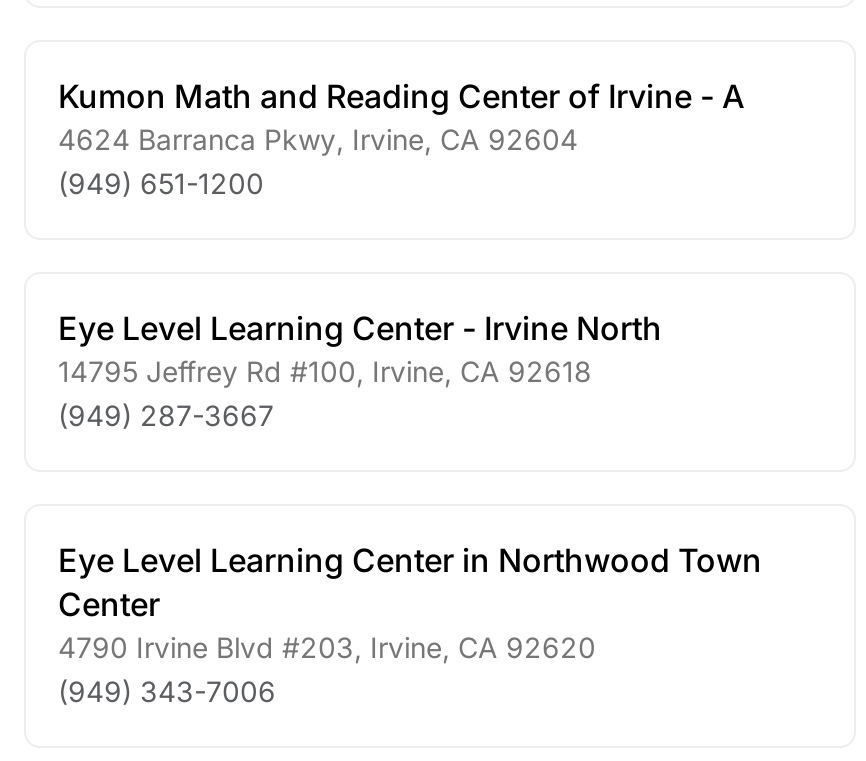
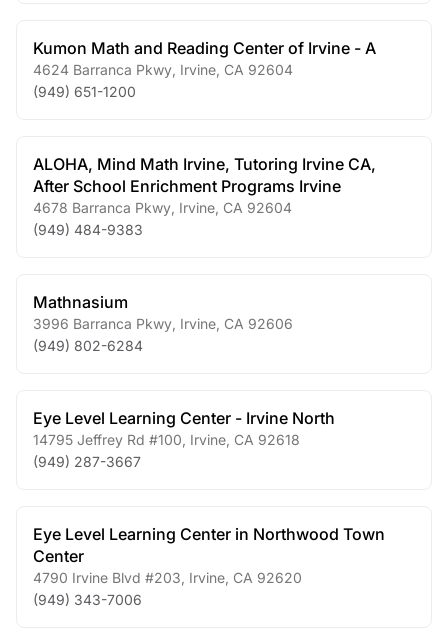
none -> [33,154,376,238] ALOHA, Mind Math Irvine, Tutoring Irvine CA, | After School Enrichment Programs Irvine | 4678 Barranca Pkwy, Irvine, CA 92604 | (949) 484-9383
none -> [33,292,293,354] Mathnasium | 3996 Barranca Pkwy, Irvine, CA 92606 | (949) 802-6284

